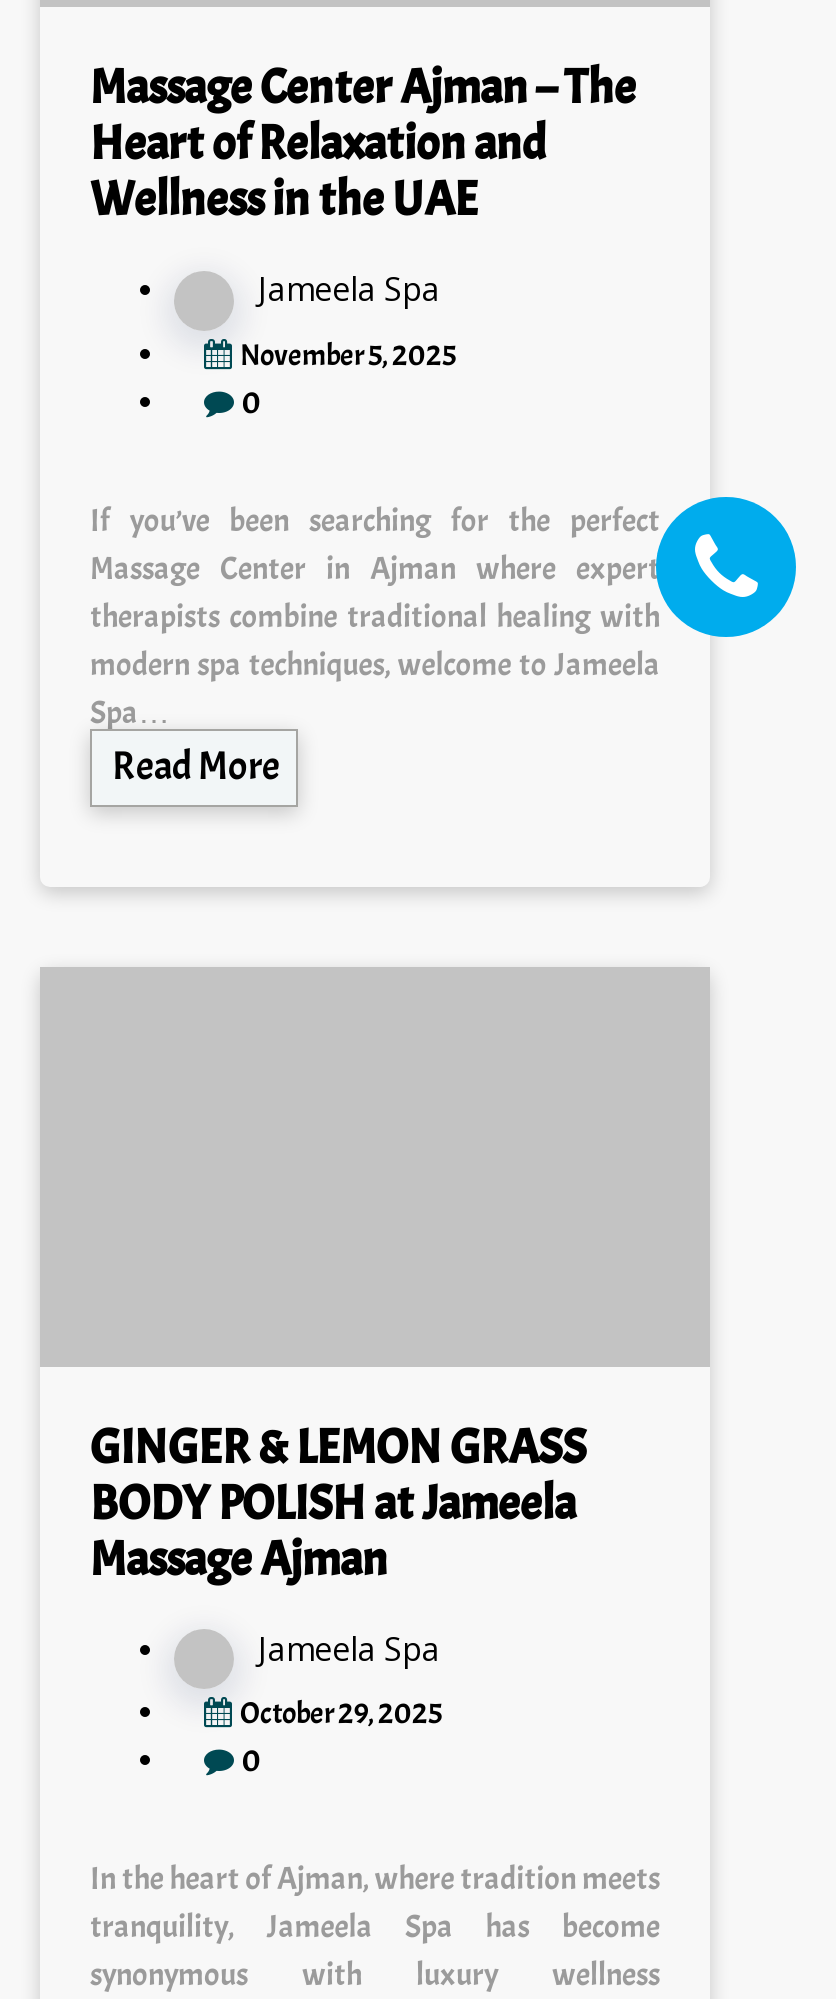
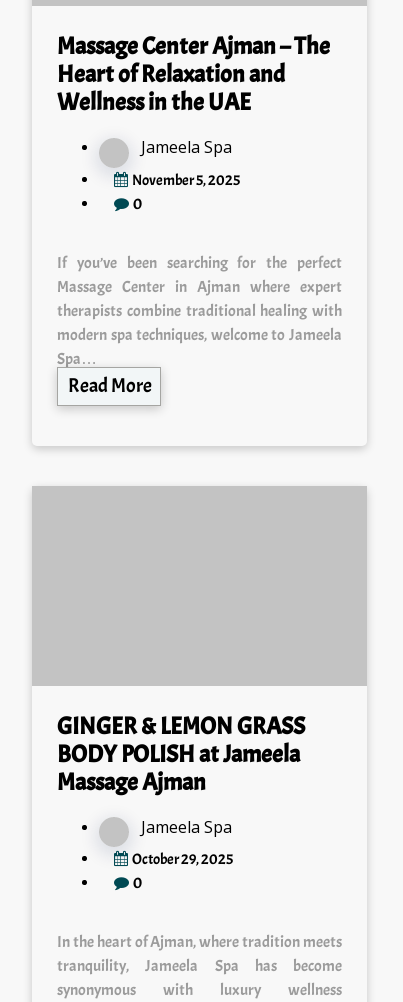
[668,495,798,639] [image] -> none

